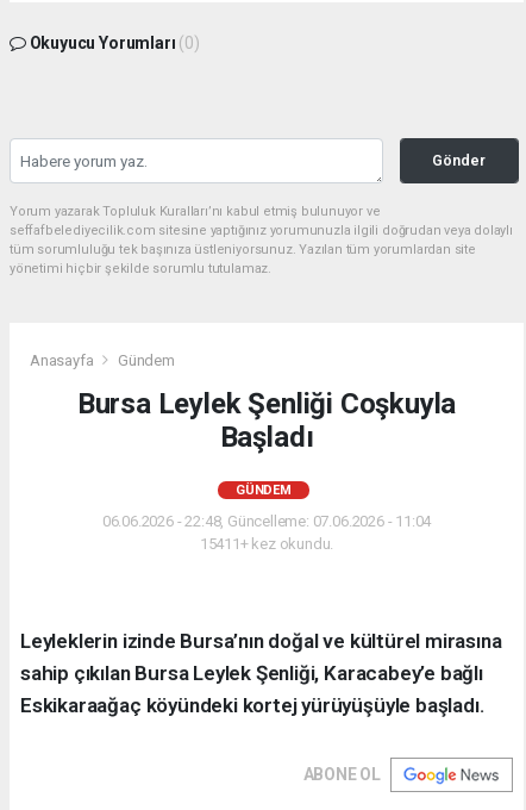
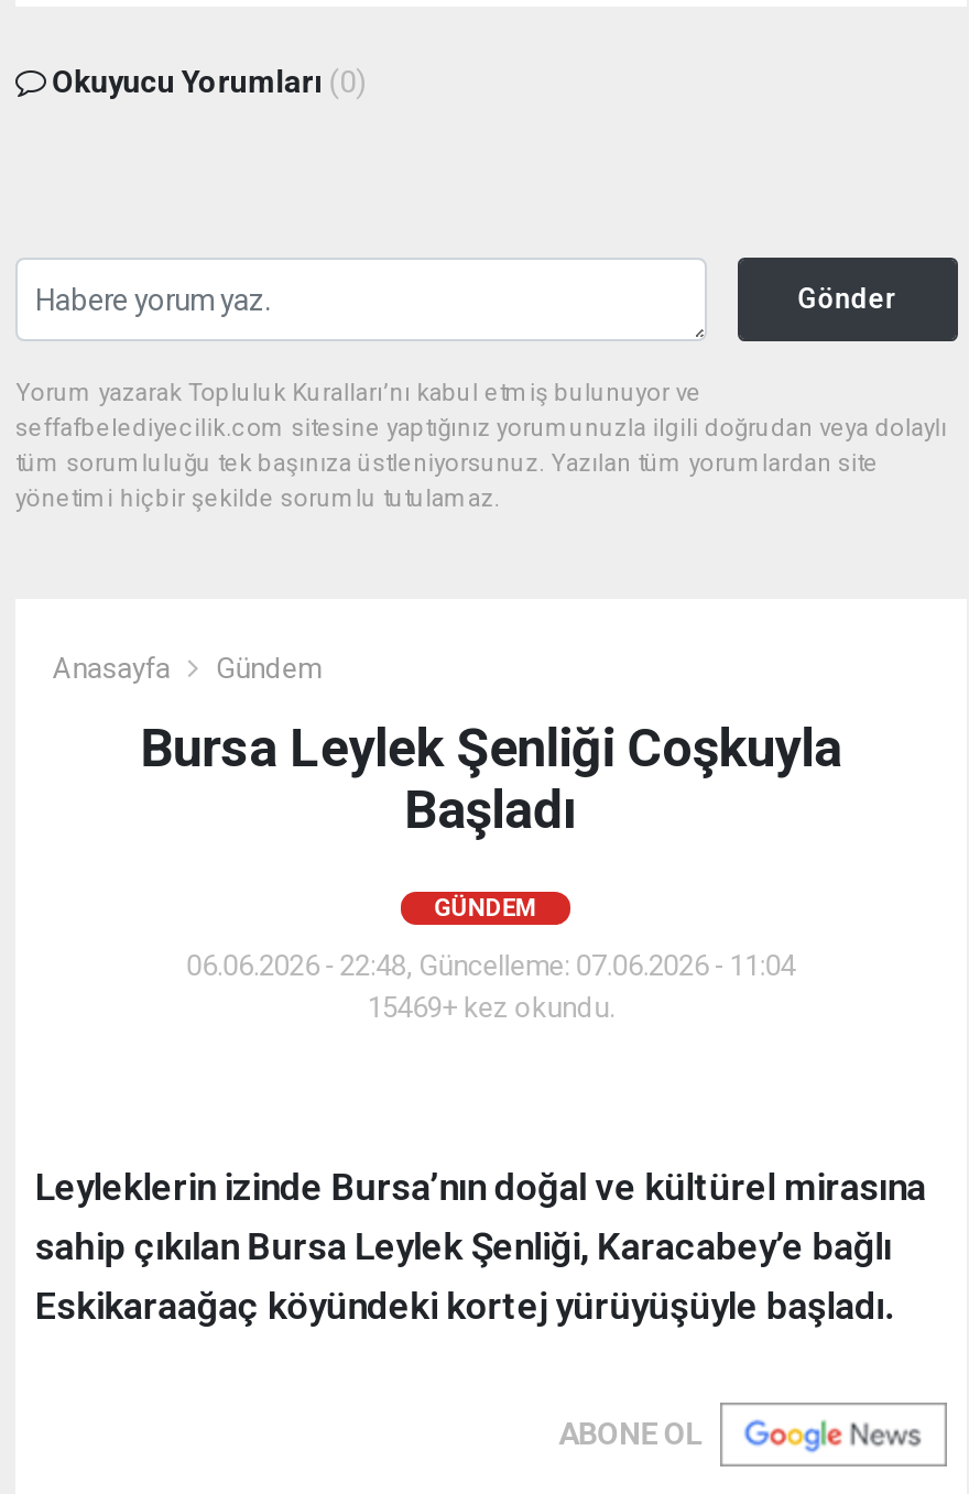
[200,535,334,553] 15411+ kez okundu. -> [367,991,615,1024] 15469+ kez okundu.

